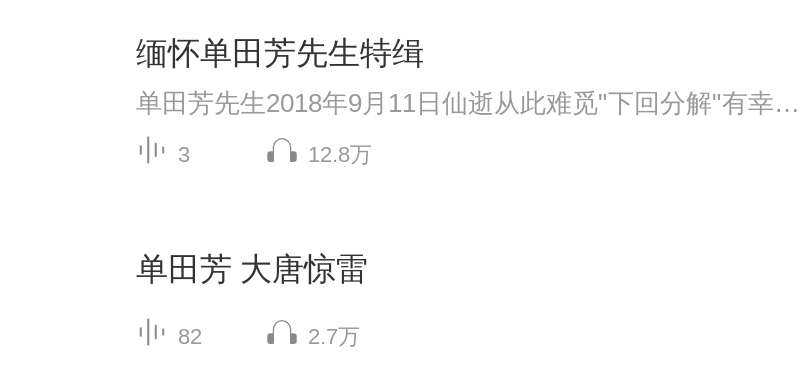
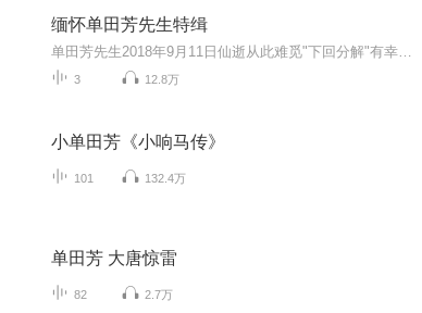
none -> [51,132,225,185] 小单田芳《小响马传》 | 101 | 132.4万

